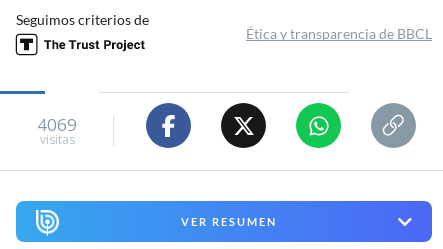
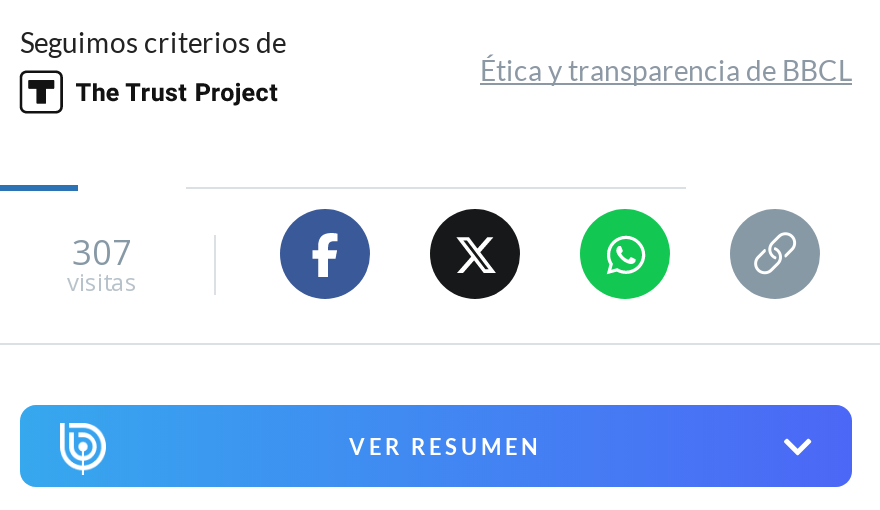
[37,113,77,136] 4069 -> [72,229,132,275] 307

